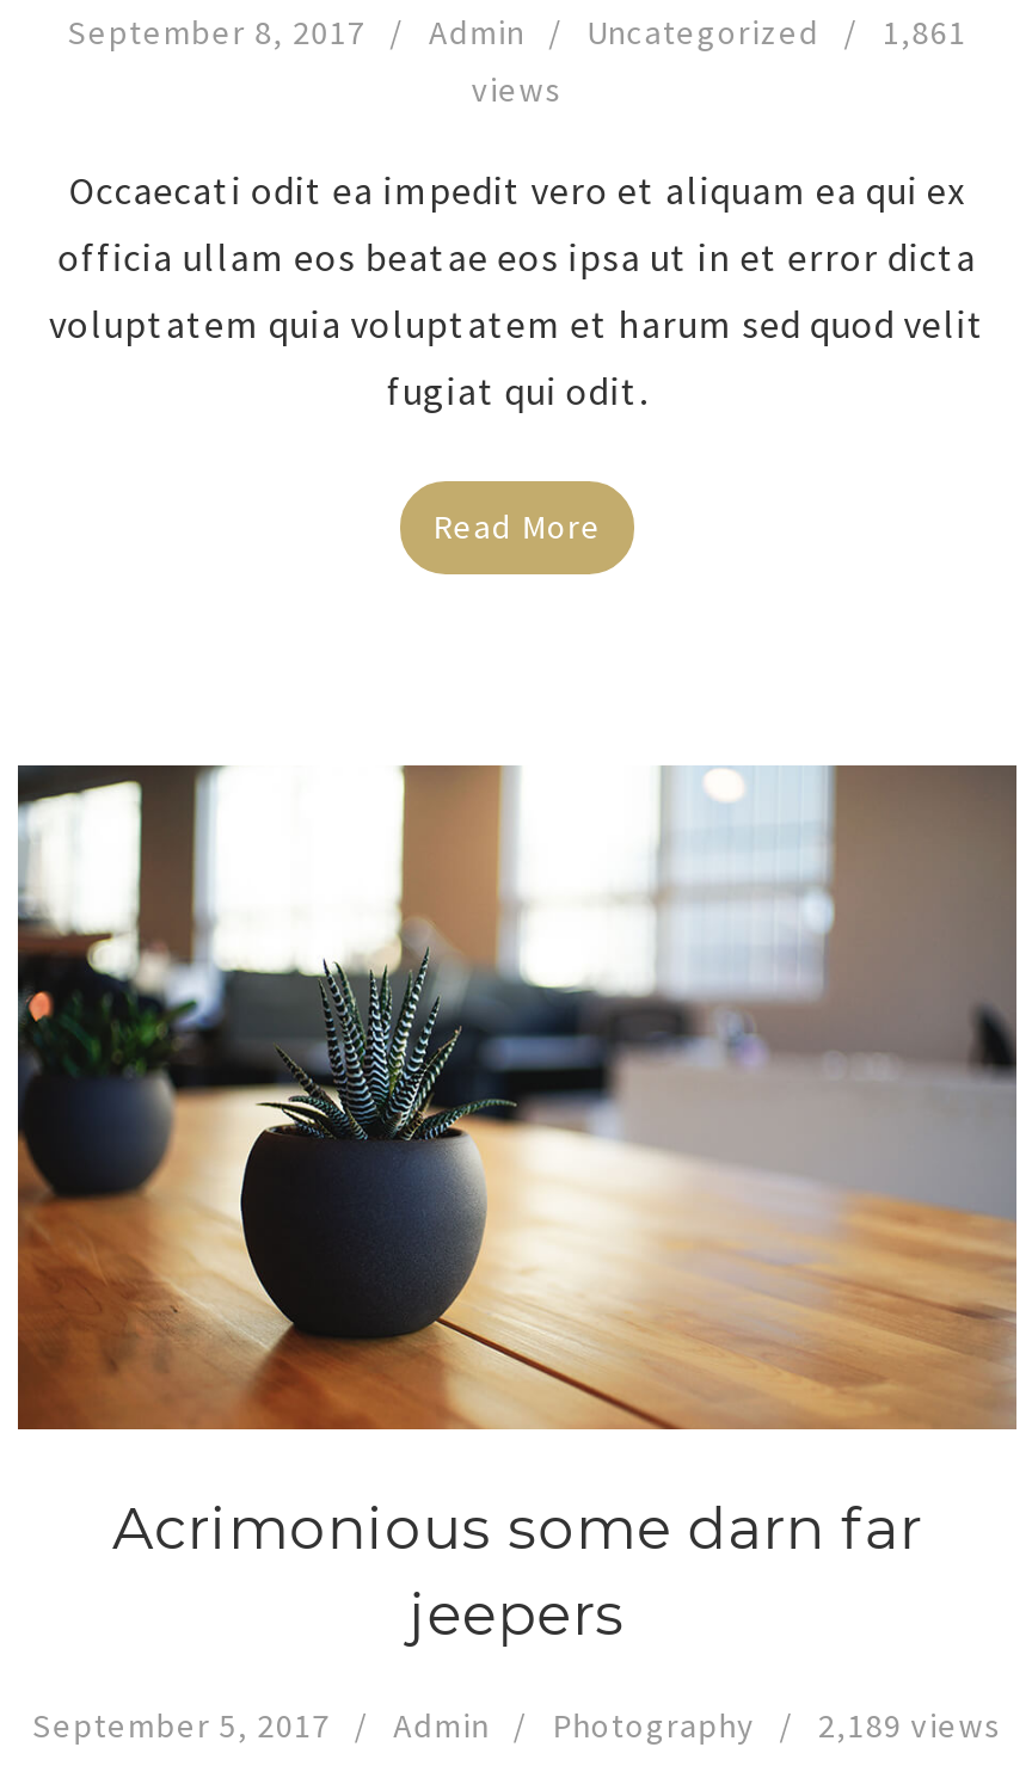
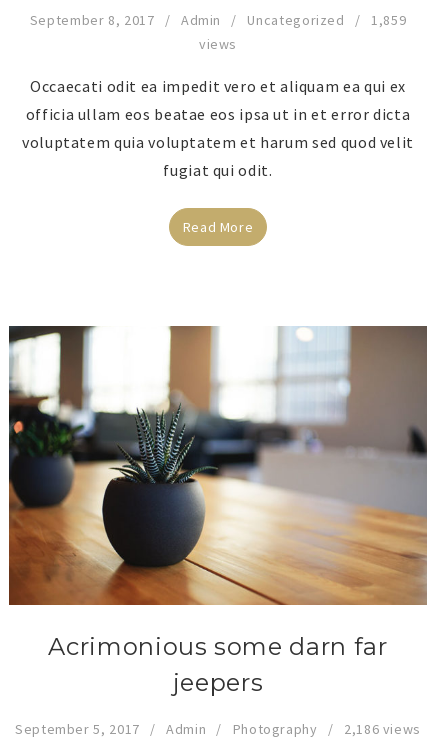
[68,10,967,53] September 8, 2017 Admin Uncategorized 1,861 -> [30,11,406,29] September 8, 2017 Admin Uncategorized 1,859
[32,1704,1002,1747] September 5, 2017 Admin Photography 2,189 views -> [15,720,421,738] September 5, 2017 Admin Photography 2,186 views

